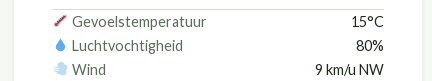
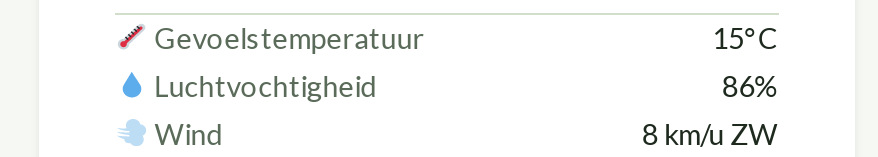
[356,37,384,54] 80% -> [722,69,778,103] 86%
[315,61,384,78] 9 km/u NW -> [642,117,778,151] 8 km/u ZW

